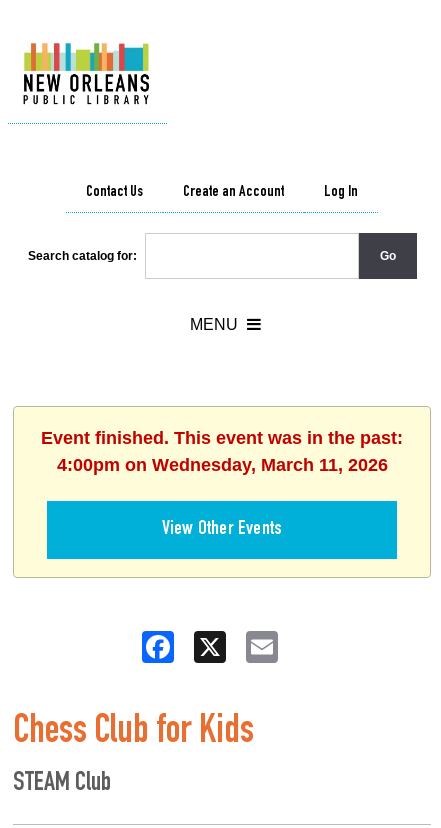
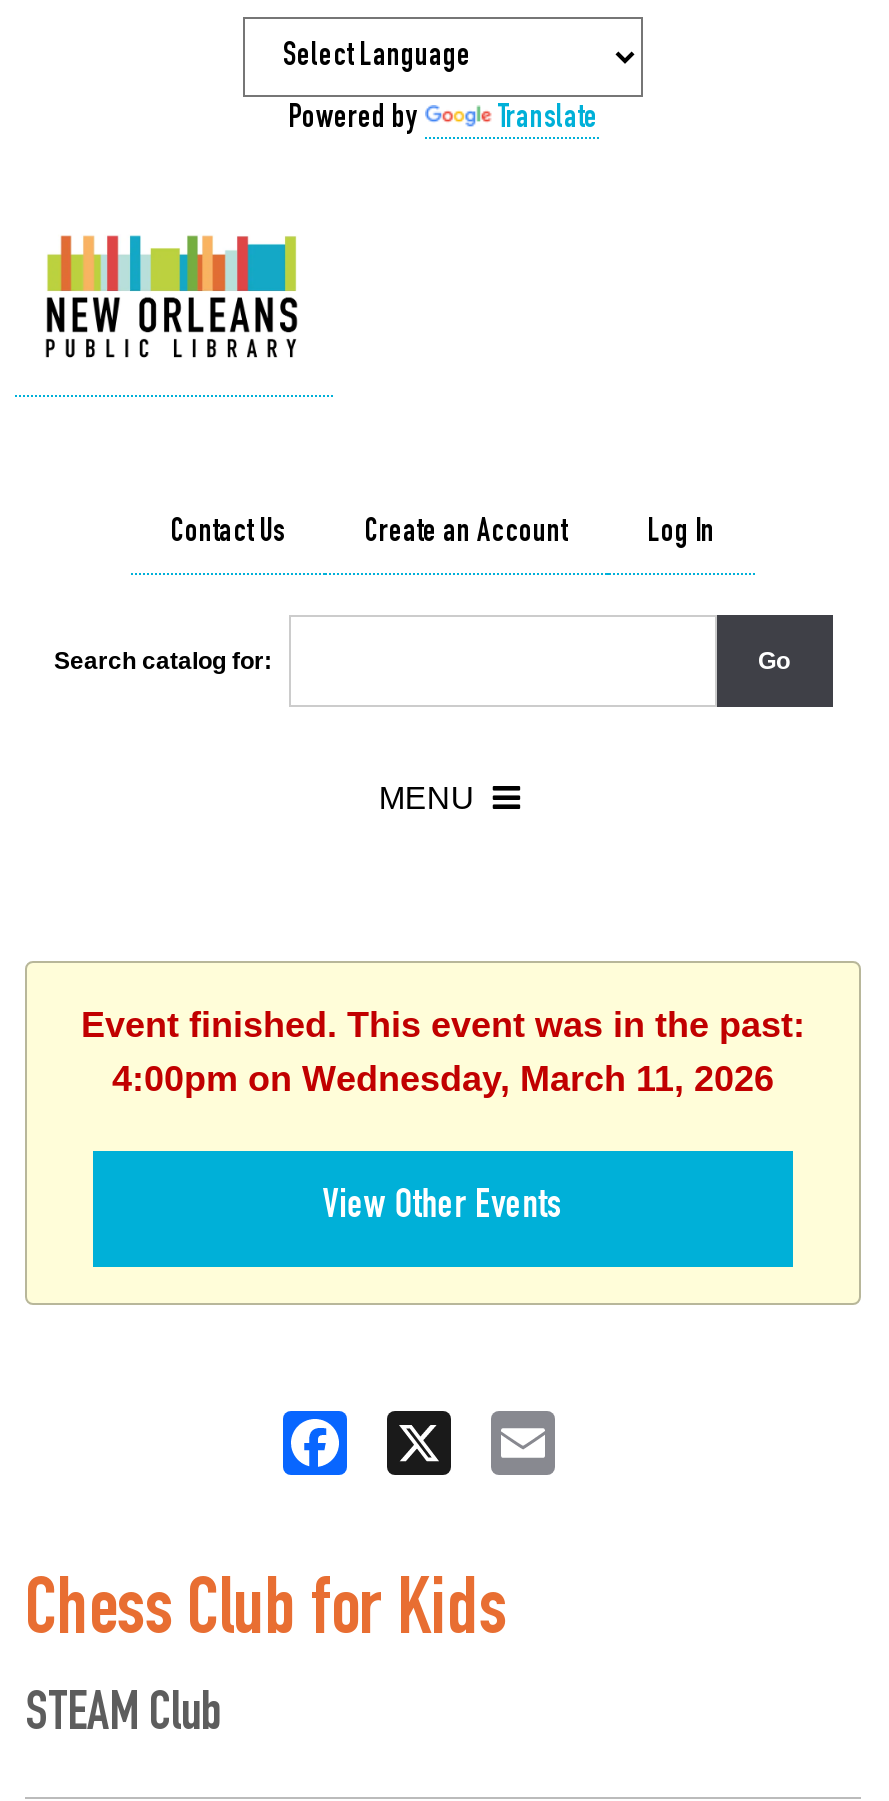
none -> [241,15,645,141] [image] | Powered by | Translate

